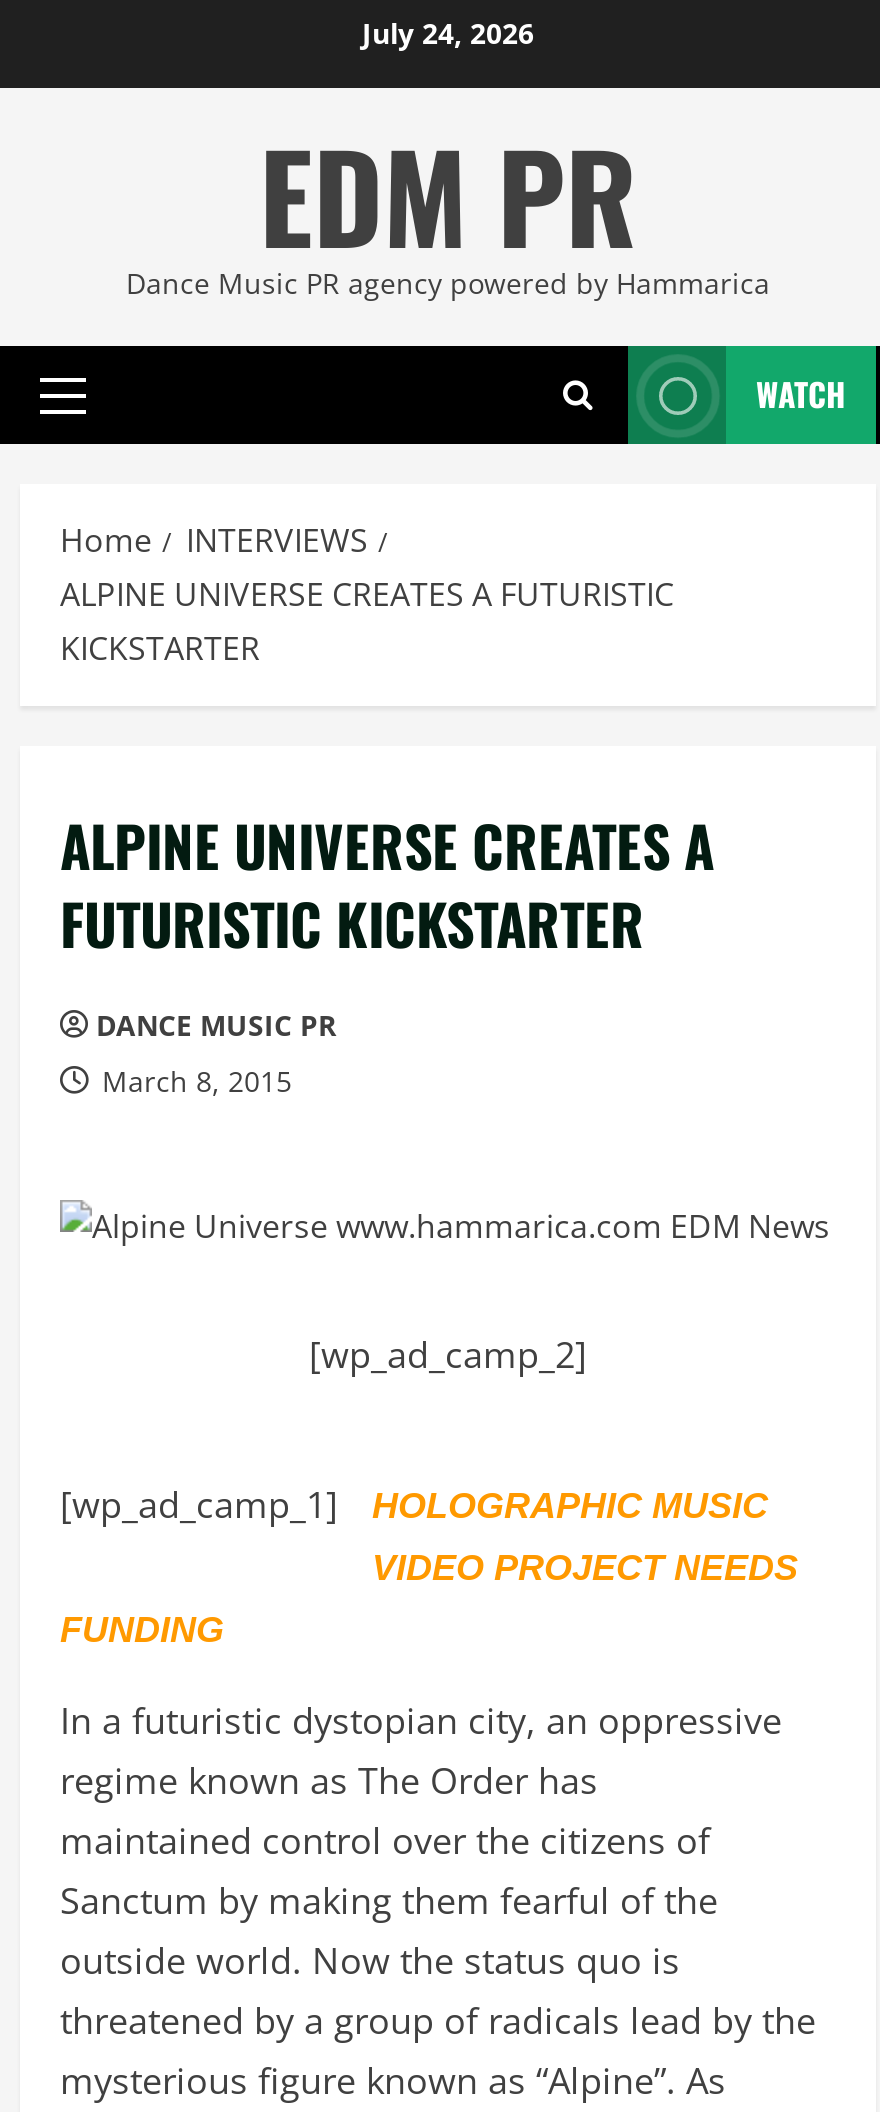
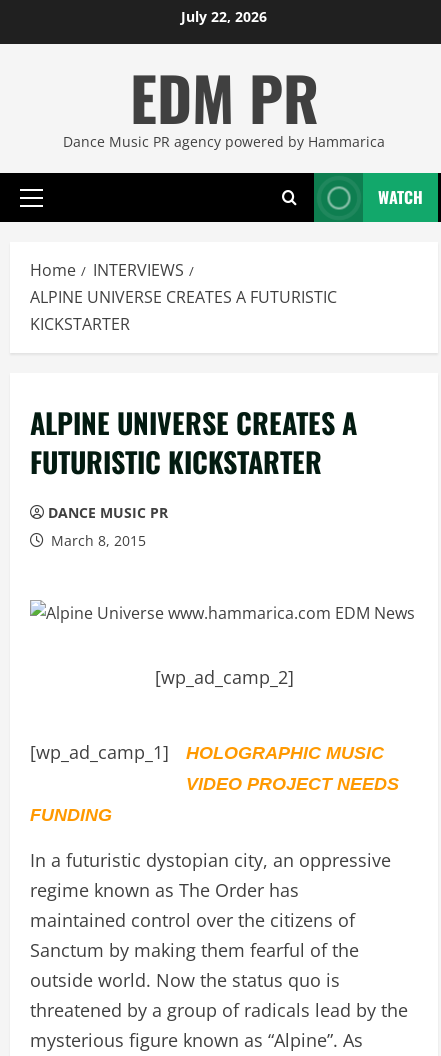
[362,14,534,52] July 24, 2026 -> [181,7,267,26] July 22, 2026

